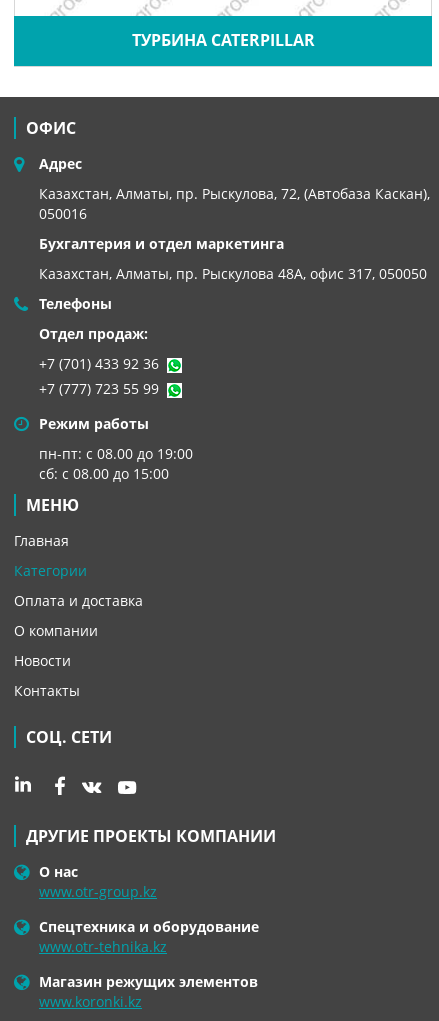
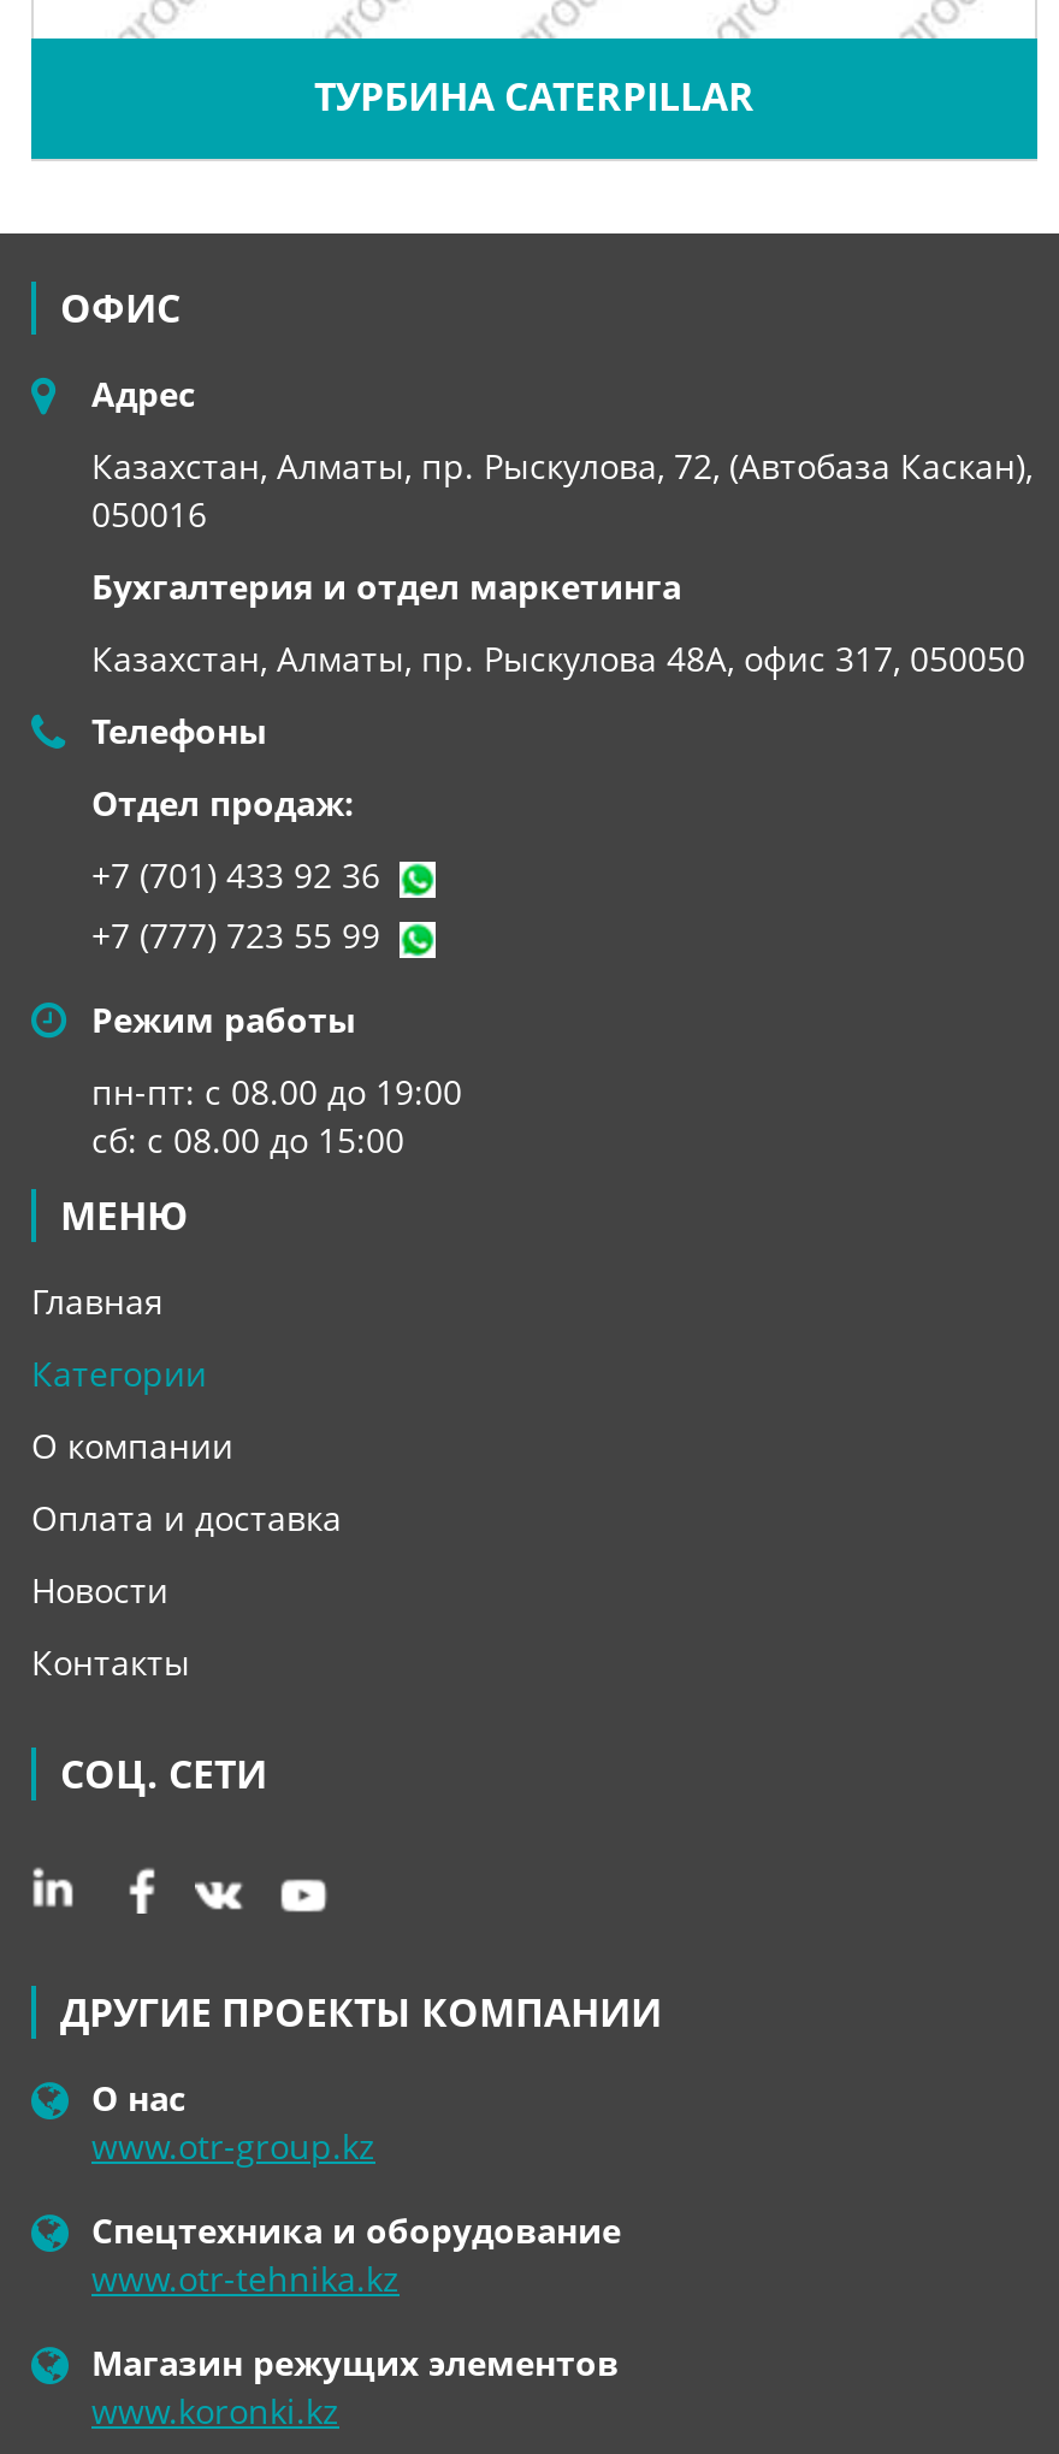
moved [14,591,143,610] -> [31,1495,342,1541]: Оплата и доставка
moved [14,621,98,640] -> [31,1423,233,1468]: О компании

